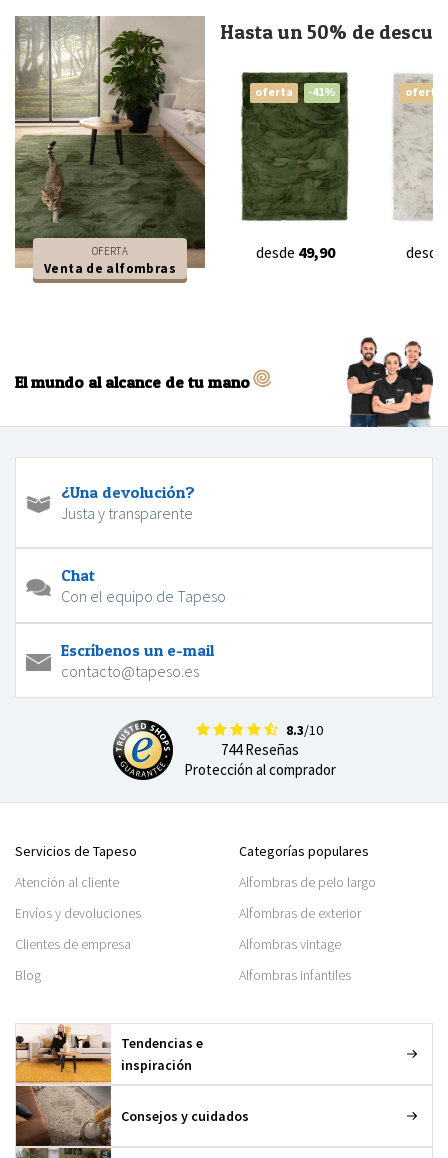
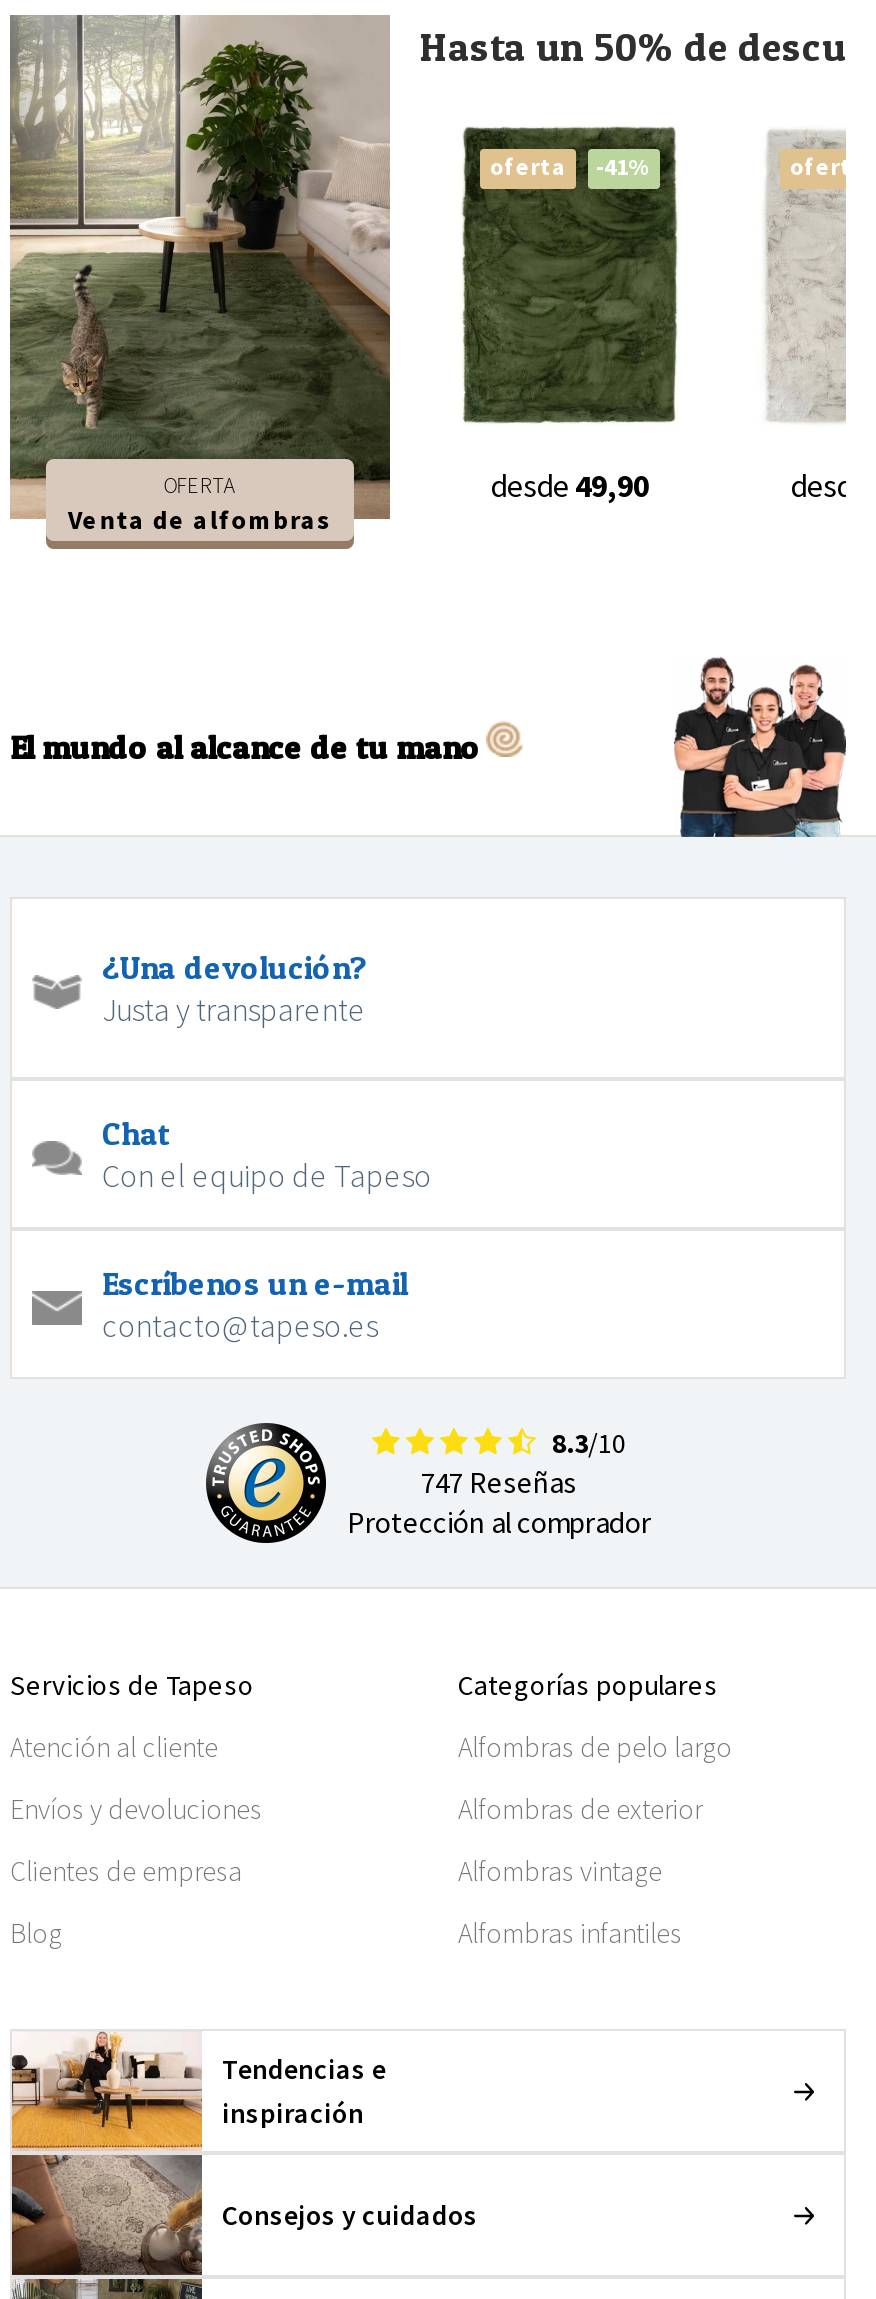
[220,740,298,759] 744 Reseñas -> [421,1464,577,1502] 747 Reseñas

